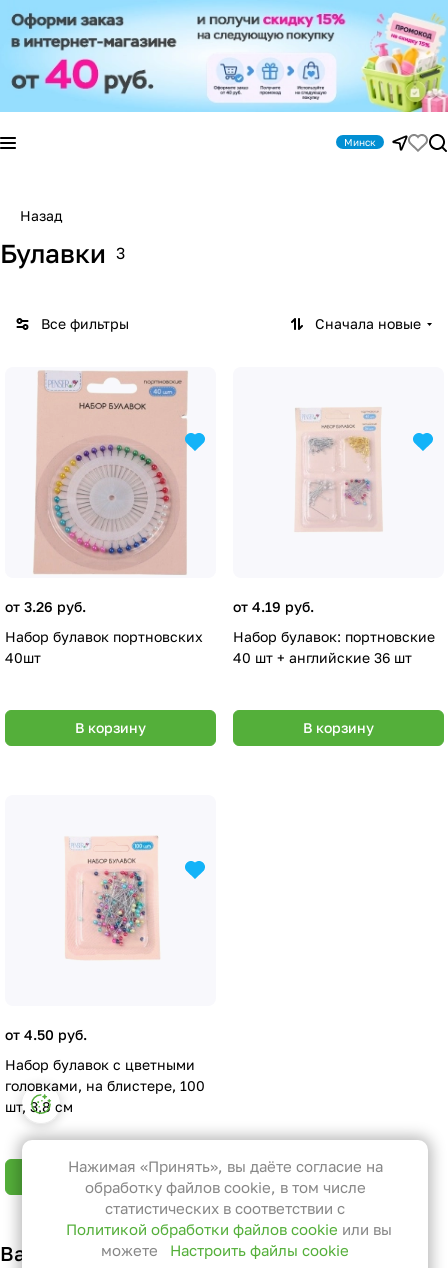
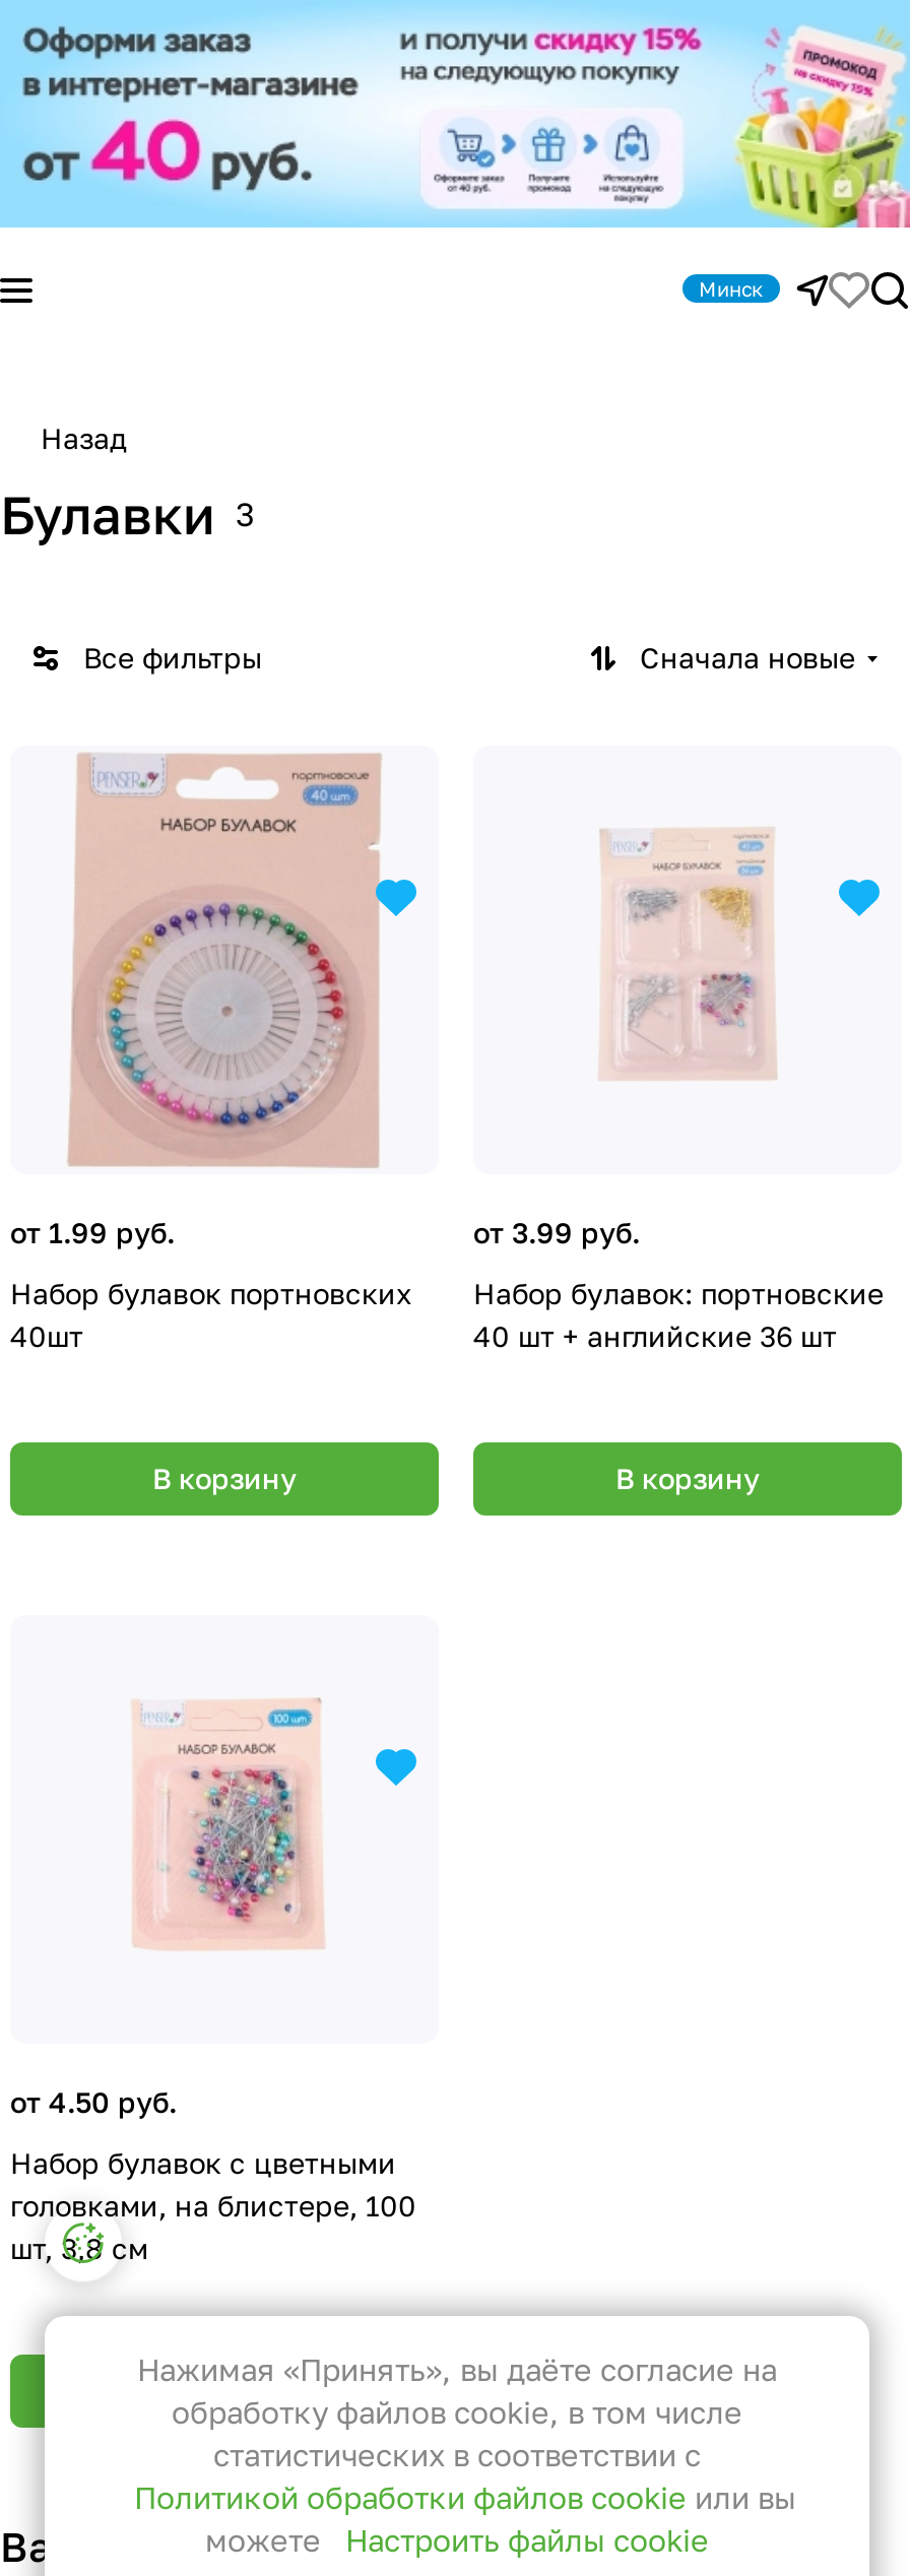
[5,598,86,615] от 3.26 руб. -> [10,1215,175,1249] от 1.99 руб.
[233,598,314,615] от 4.19 руб. -> [473,1215,640,1249] от 3.99 руб.

